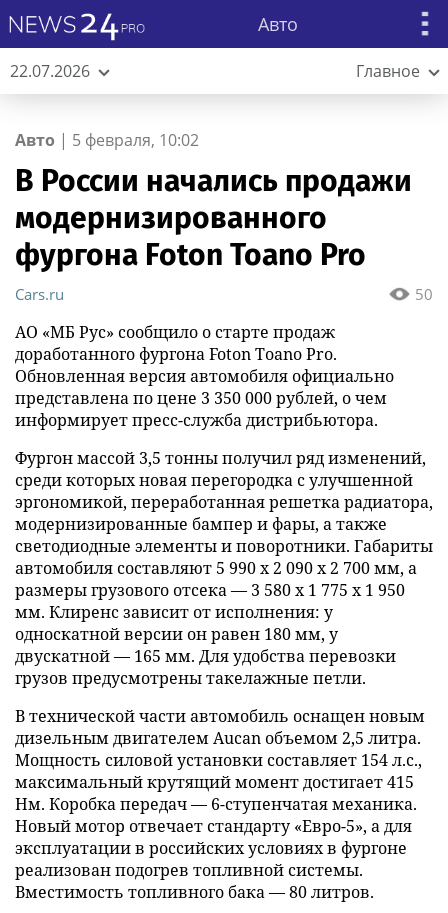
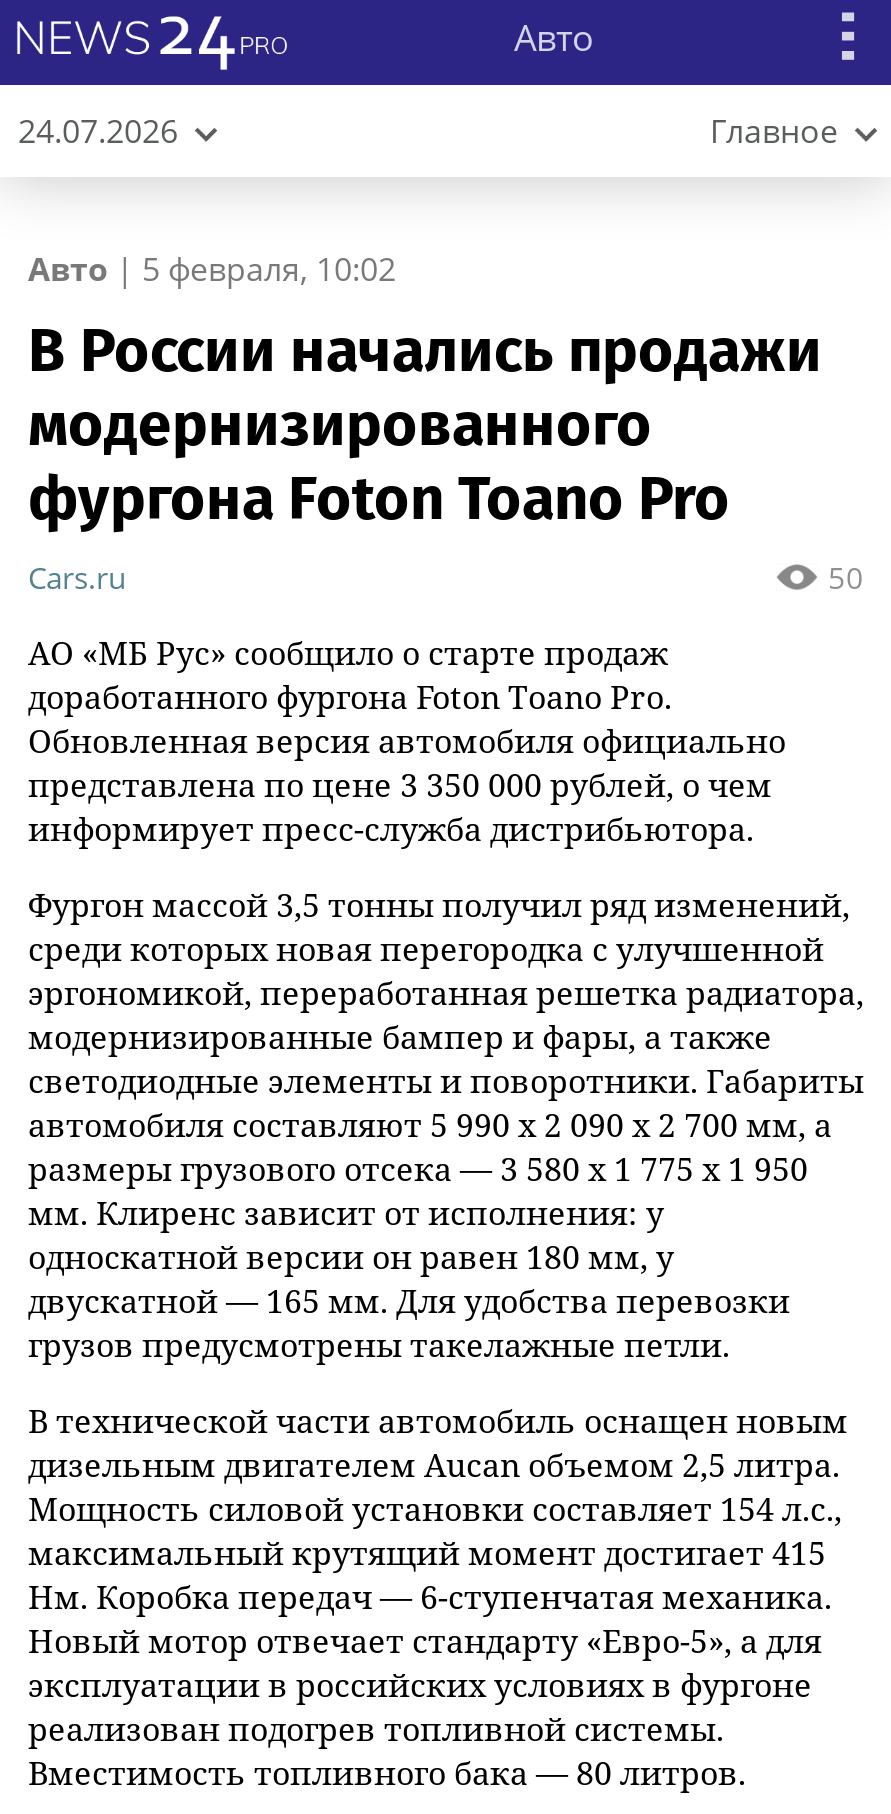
[10,59,90,81] 22.07.2026 -> [18,108,178,152] 24.07.2026

